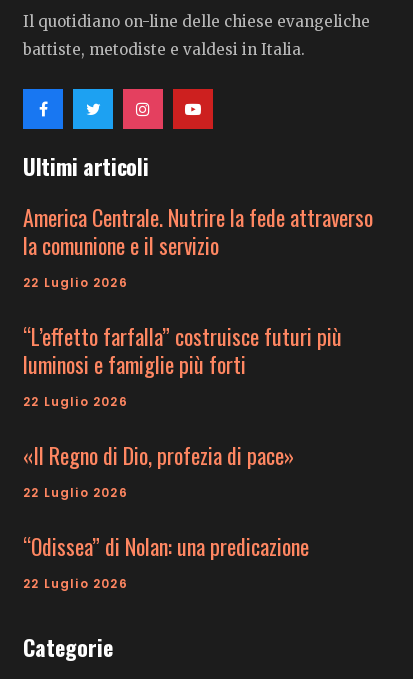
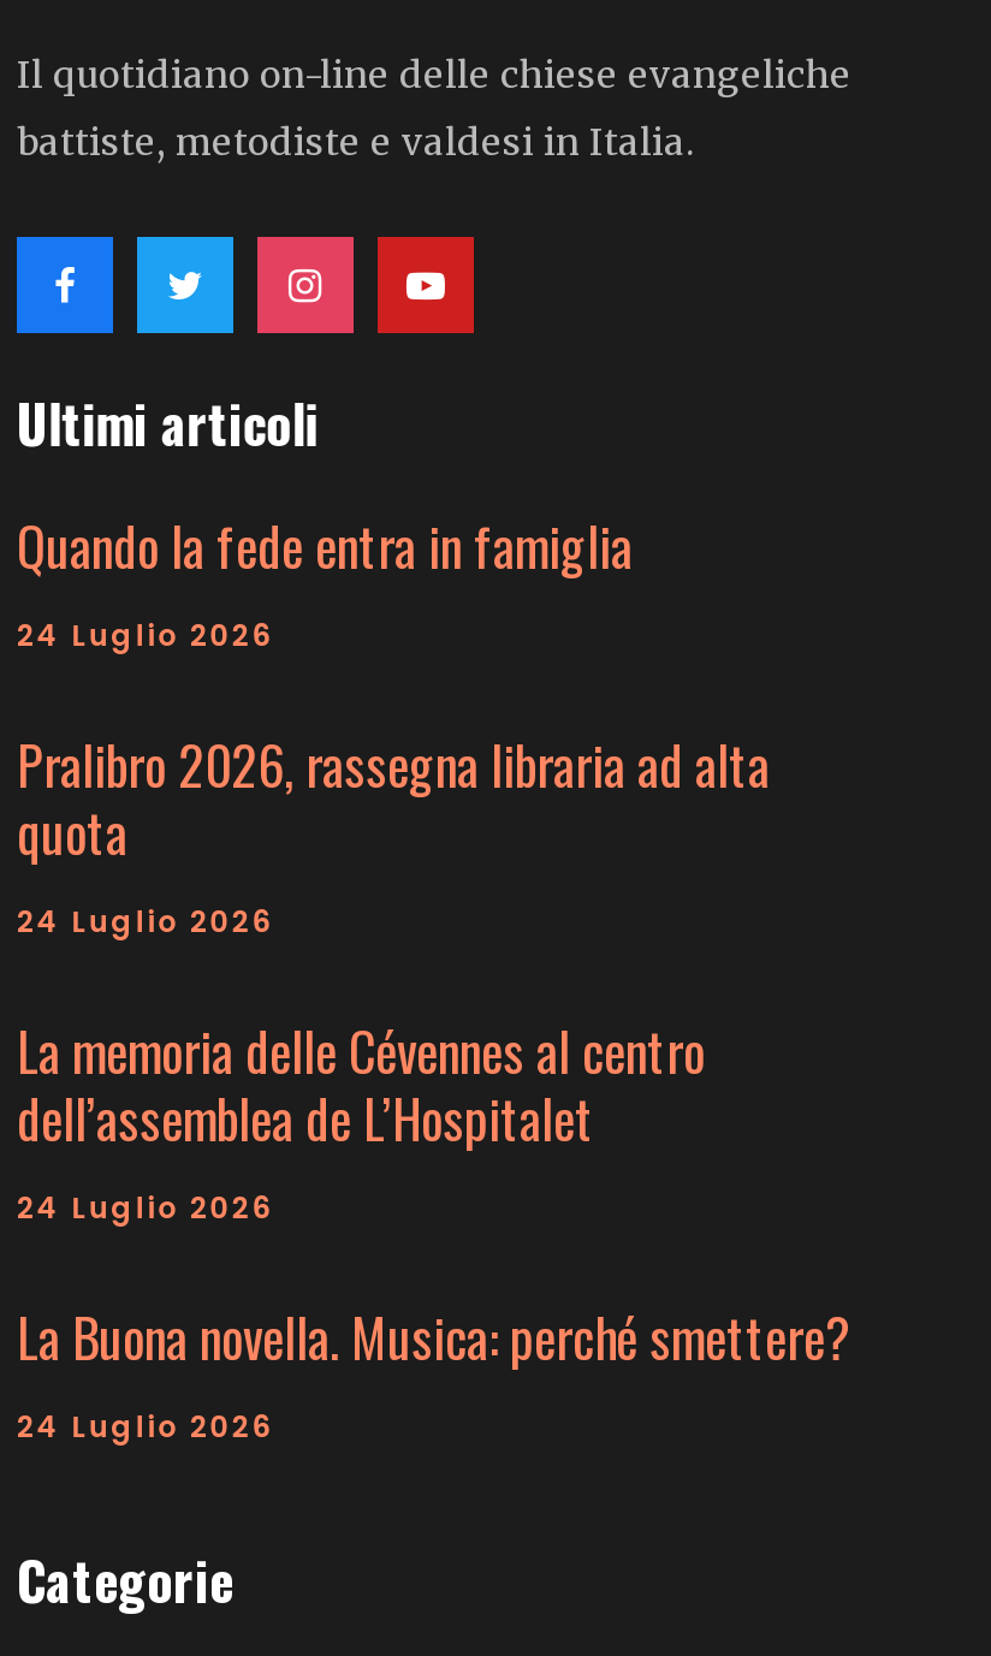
[23,201,373,291] America Centrale. Nutrire la fede attraverso | la comunione e il servizio | 22 Luglio 2026 -> [17,506,633,655] Quando la fede entra in famiglia | 24 Luglio 2026
[23,320,342,410] “L’effetto farfalla” costruisce futuri più | luminosi e famiglie più forti | 22 Luglio 2026 -> [17,725,770,942] Pralibro 2026, rassegna libraria ad alta | quota | 24 Luglio 2026
[23,439,294,501] «Il Regno di Dio, profezia di pace» | 22 Luglio 2026 -> [17,1011,705,1228] La memoria delle Cévennes al centro | dell’assemblea de L’Hospitalet | 24 Luglio 2026
[23,530,309,592] “Odissea” di Nolan: una predicazione | 22 Luglio 2026 -> [17,1298,849,1447] La Buona novella. Musica: perché smettere? | 24 Luglio 2026

